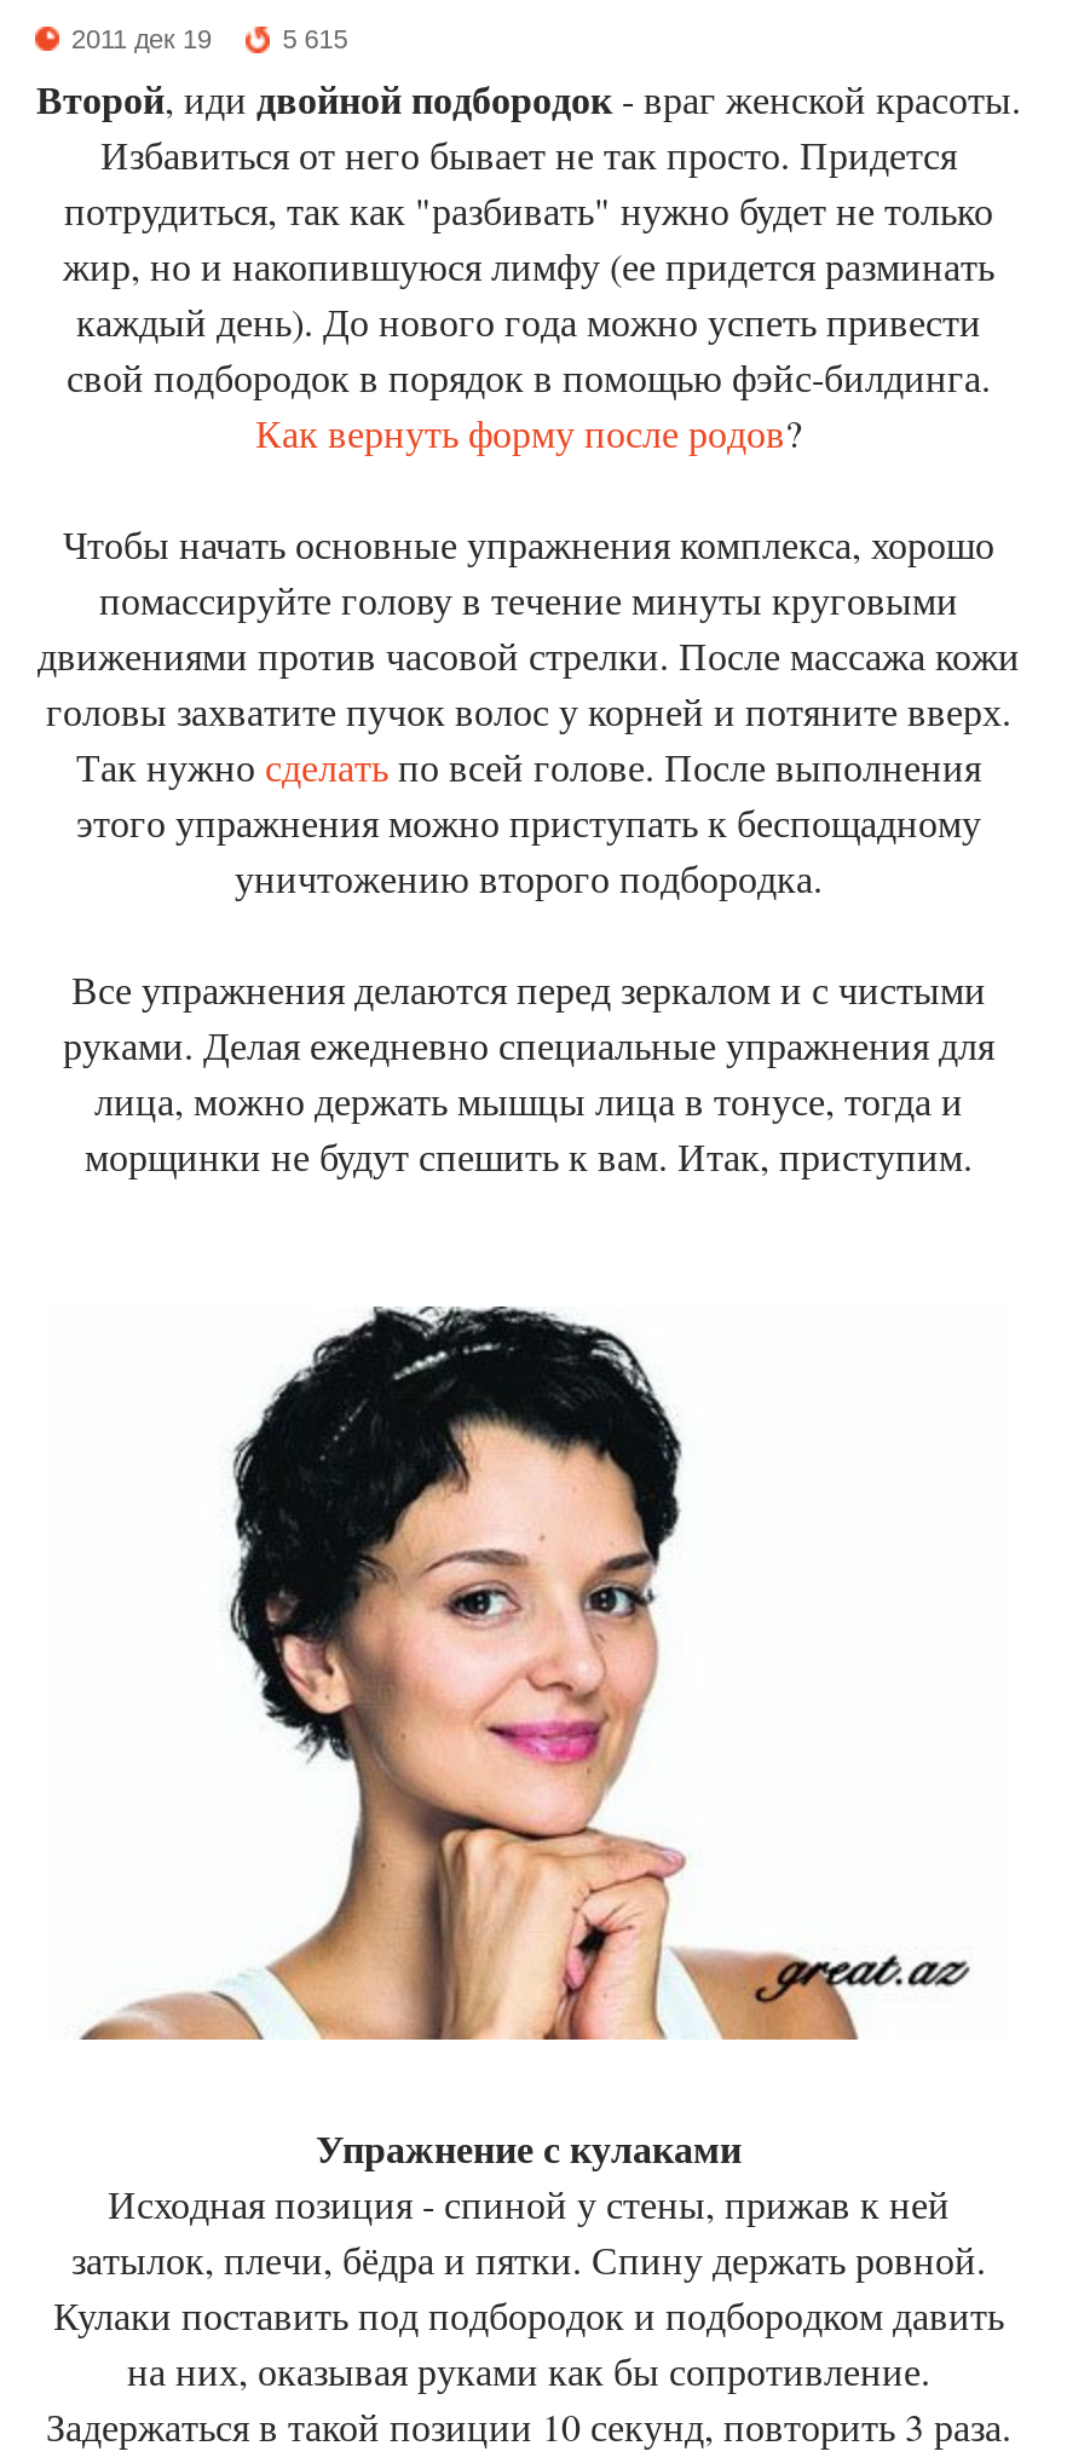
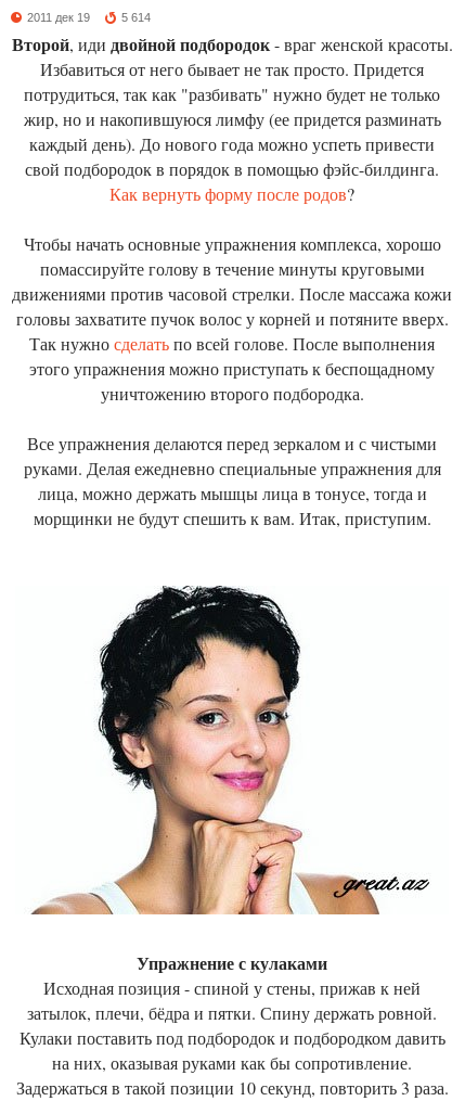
[282,24,348,53] 5 615 -> [122,11,151,24] 5 614

